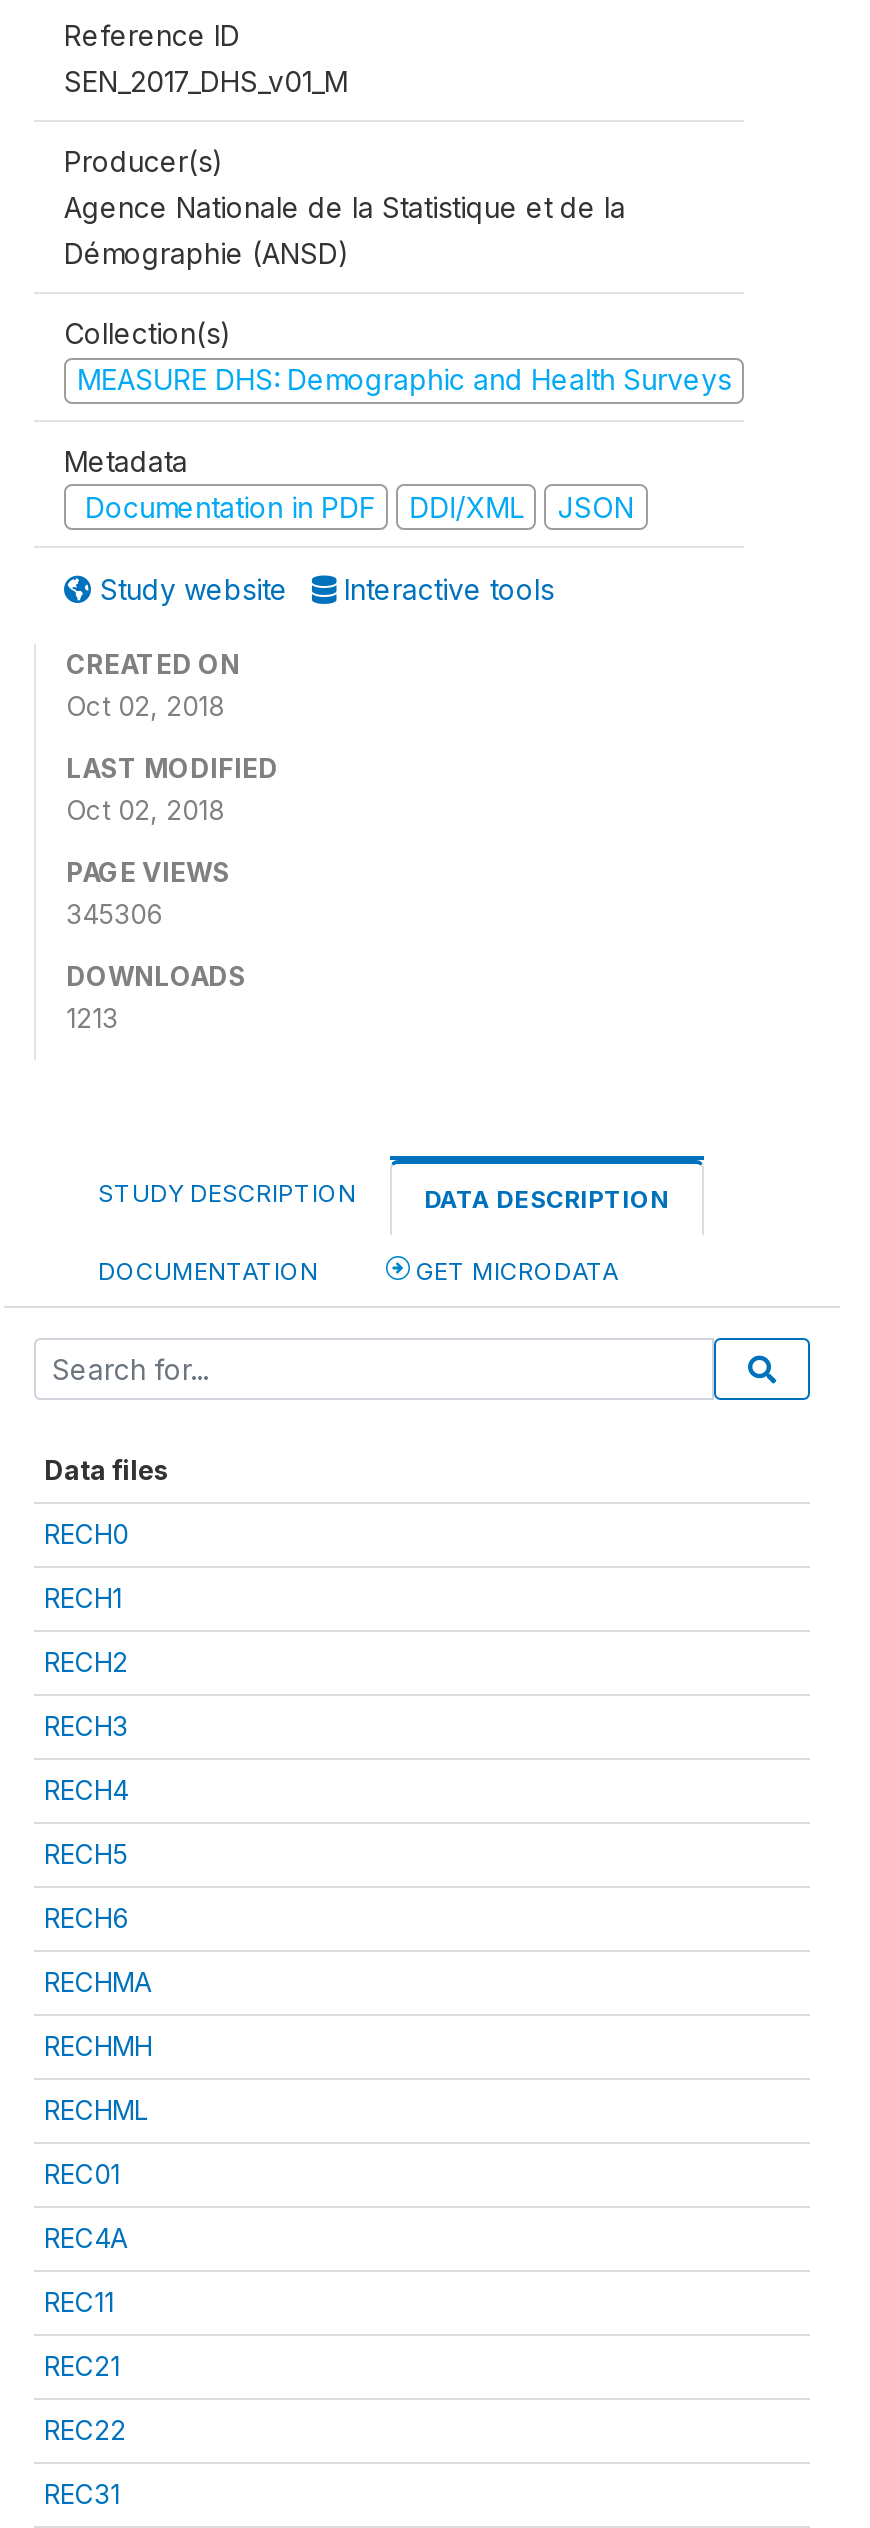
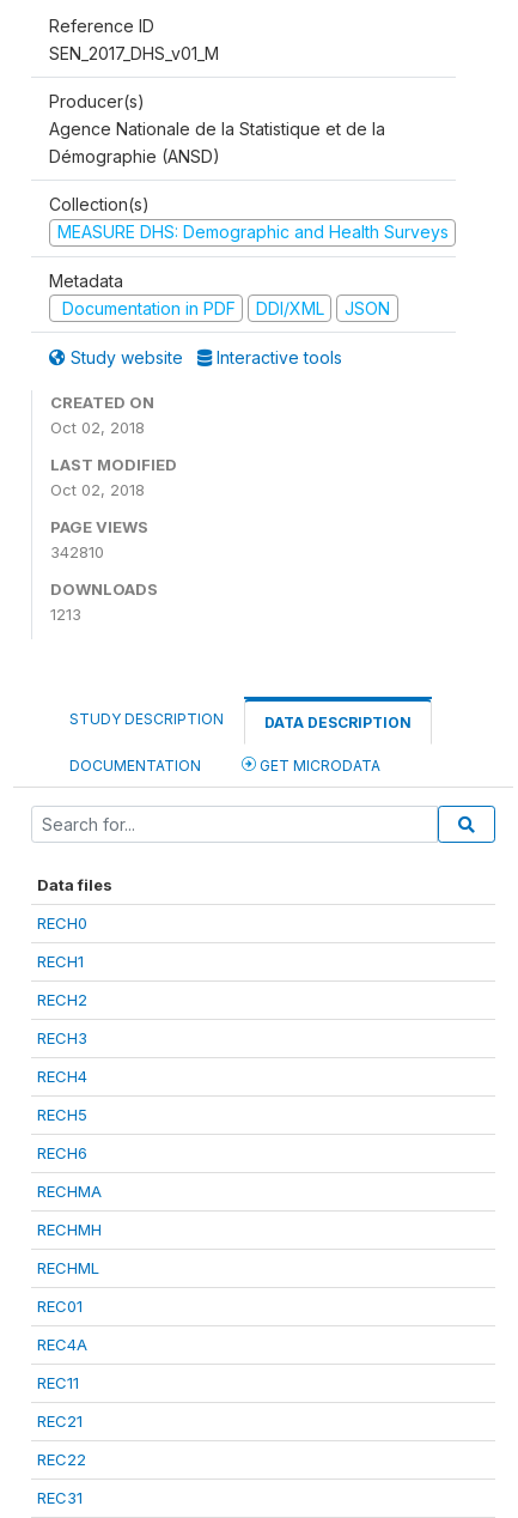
[66,898,162,930] 345306 -> [50,542,104,561] 342810

